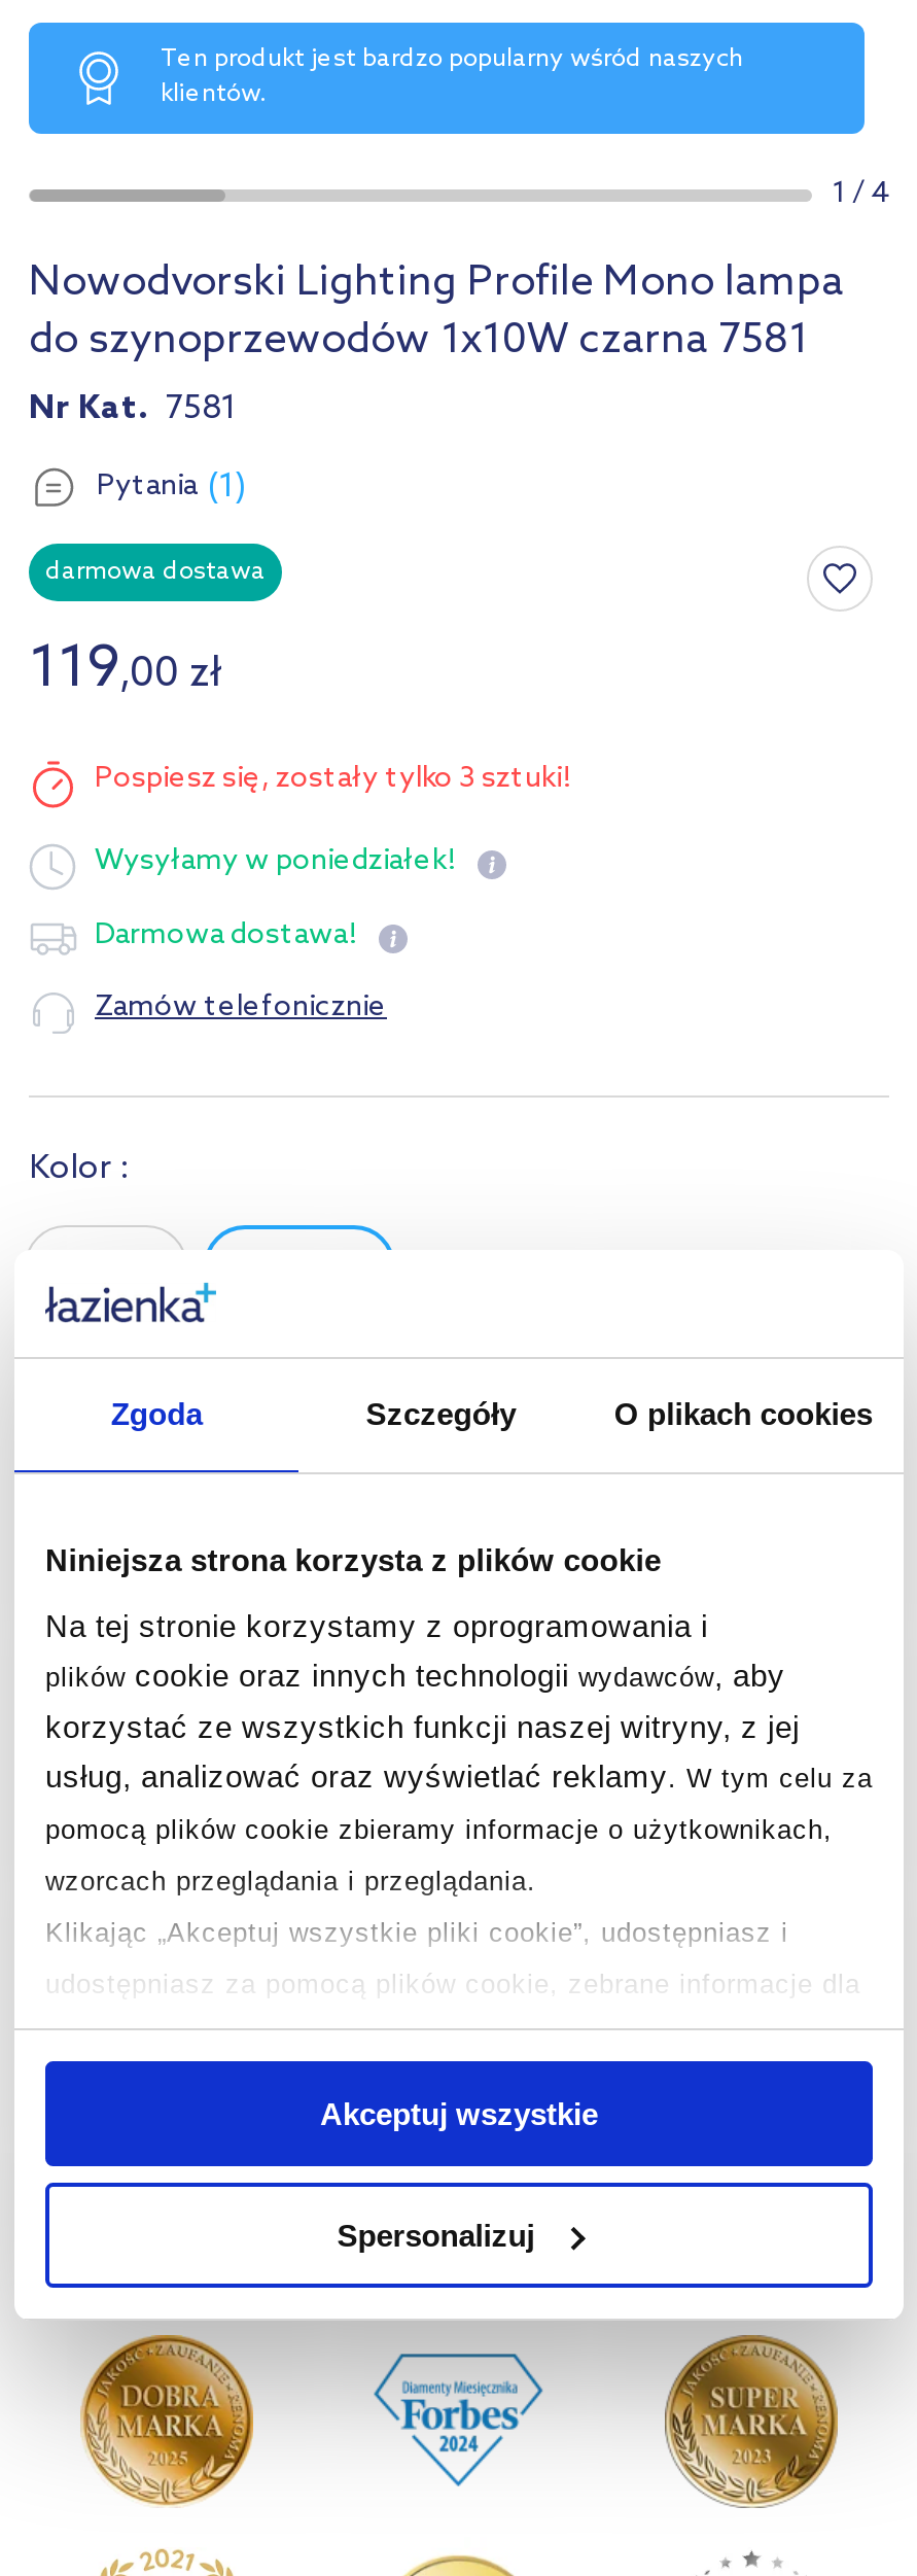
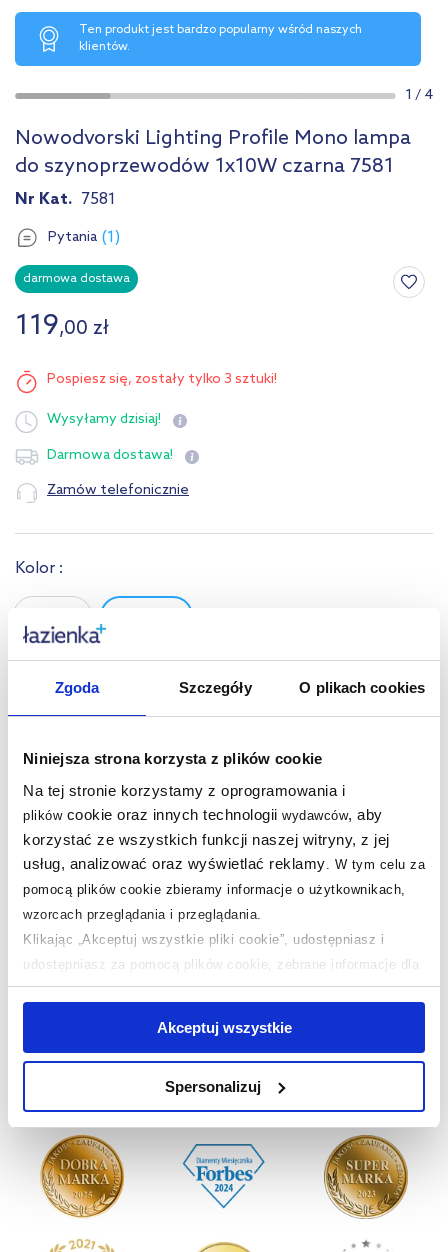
[95,844,453,879] Wysyłamy w poniedziałek! -> [47,411,161,428] Wysyłamy dzisiaj!

